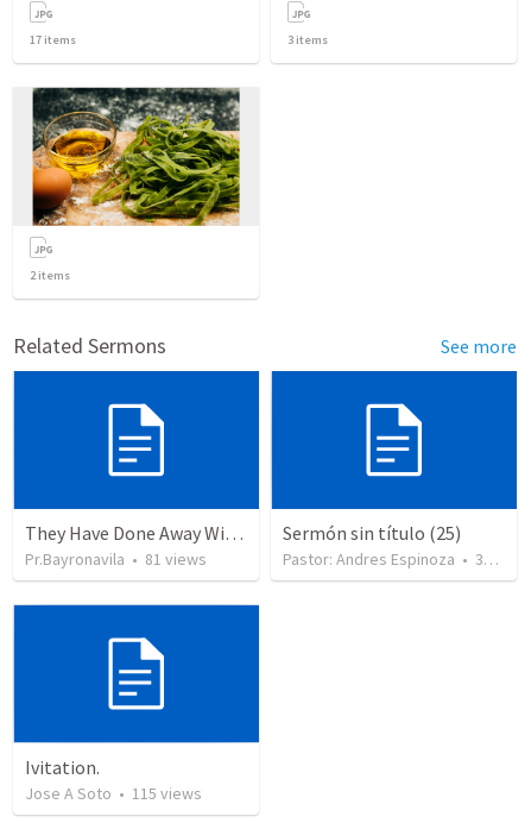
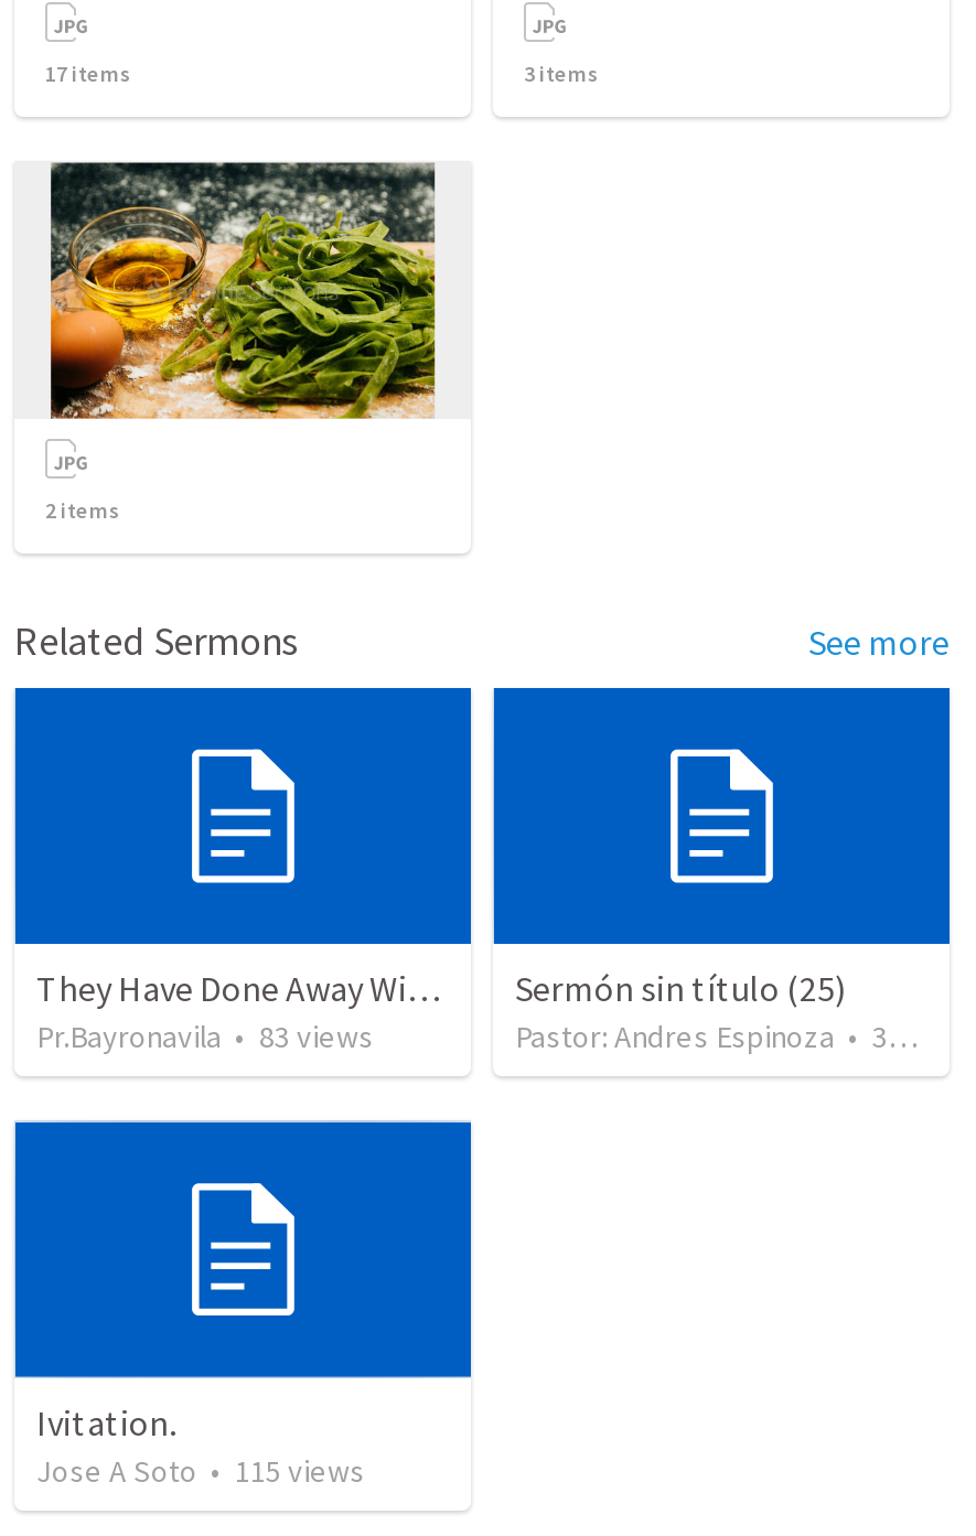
[25,549,207,570] Pr.Bayronavila • 81 views -> [36,1017,374,1057] Pr.Bayronavila • 83 views

